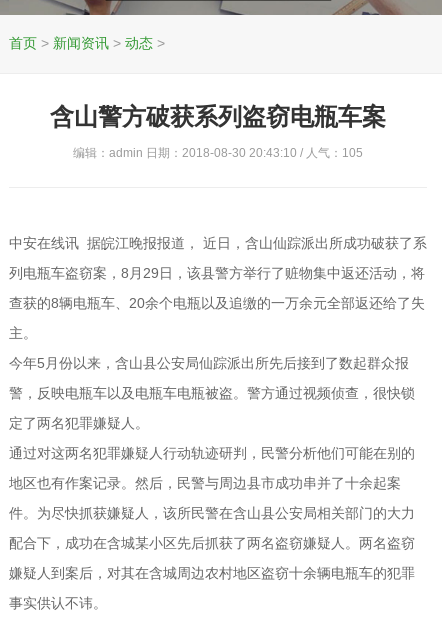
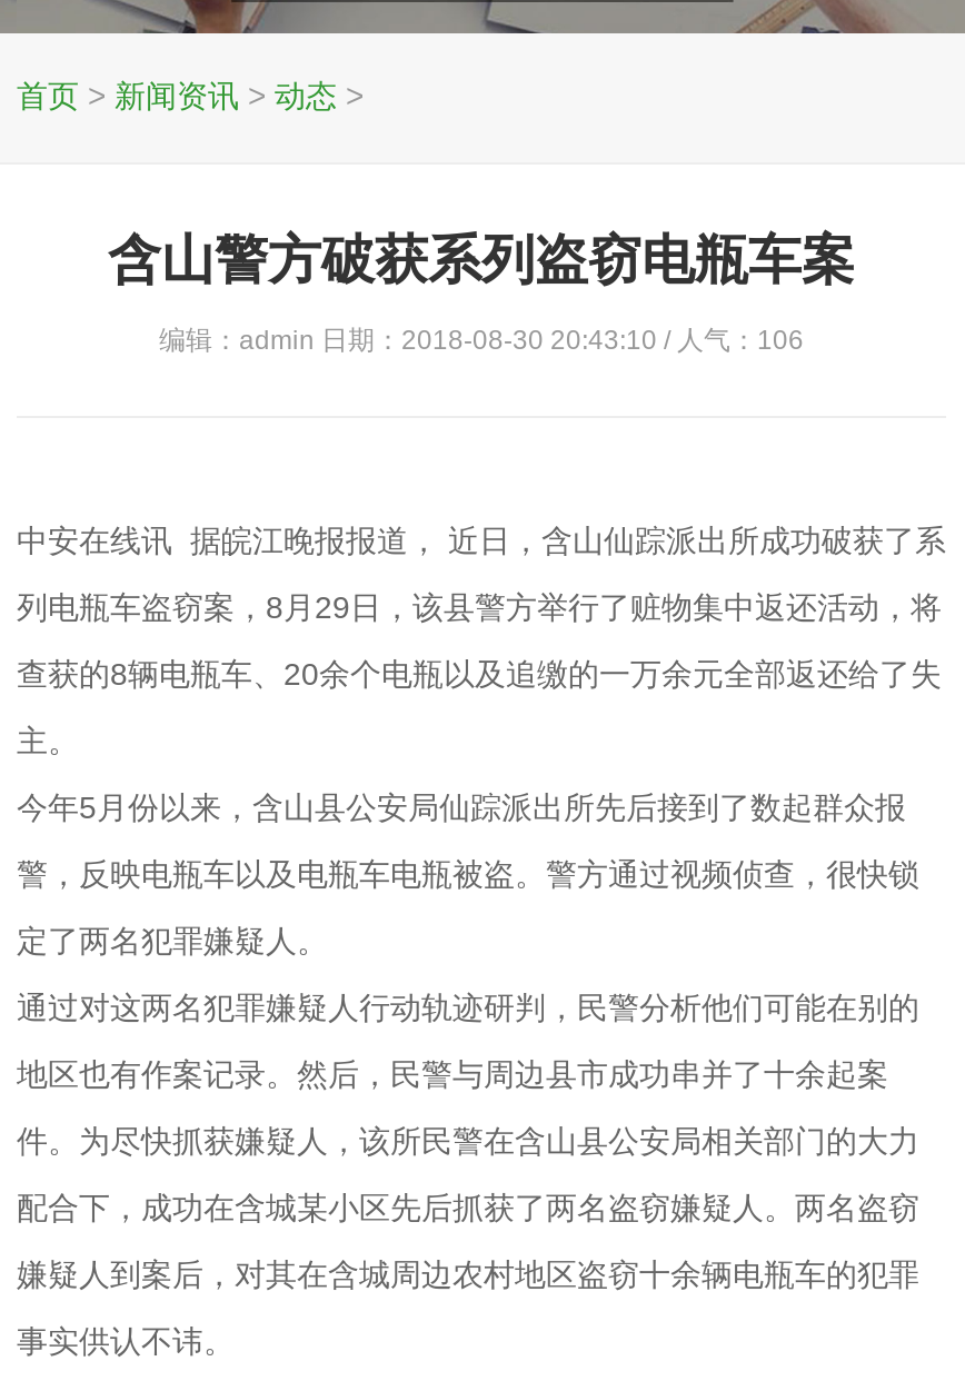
[73,146,363,160] 编辑：admin 日期：2018-08-30 20:43:10 / 人气：105 -> [159,325,804,356] 编辑：admin 日期：2018-08-30 20:43:10 / 人气：106

